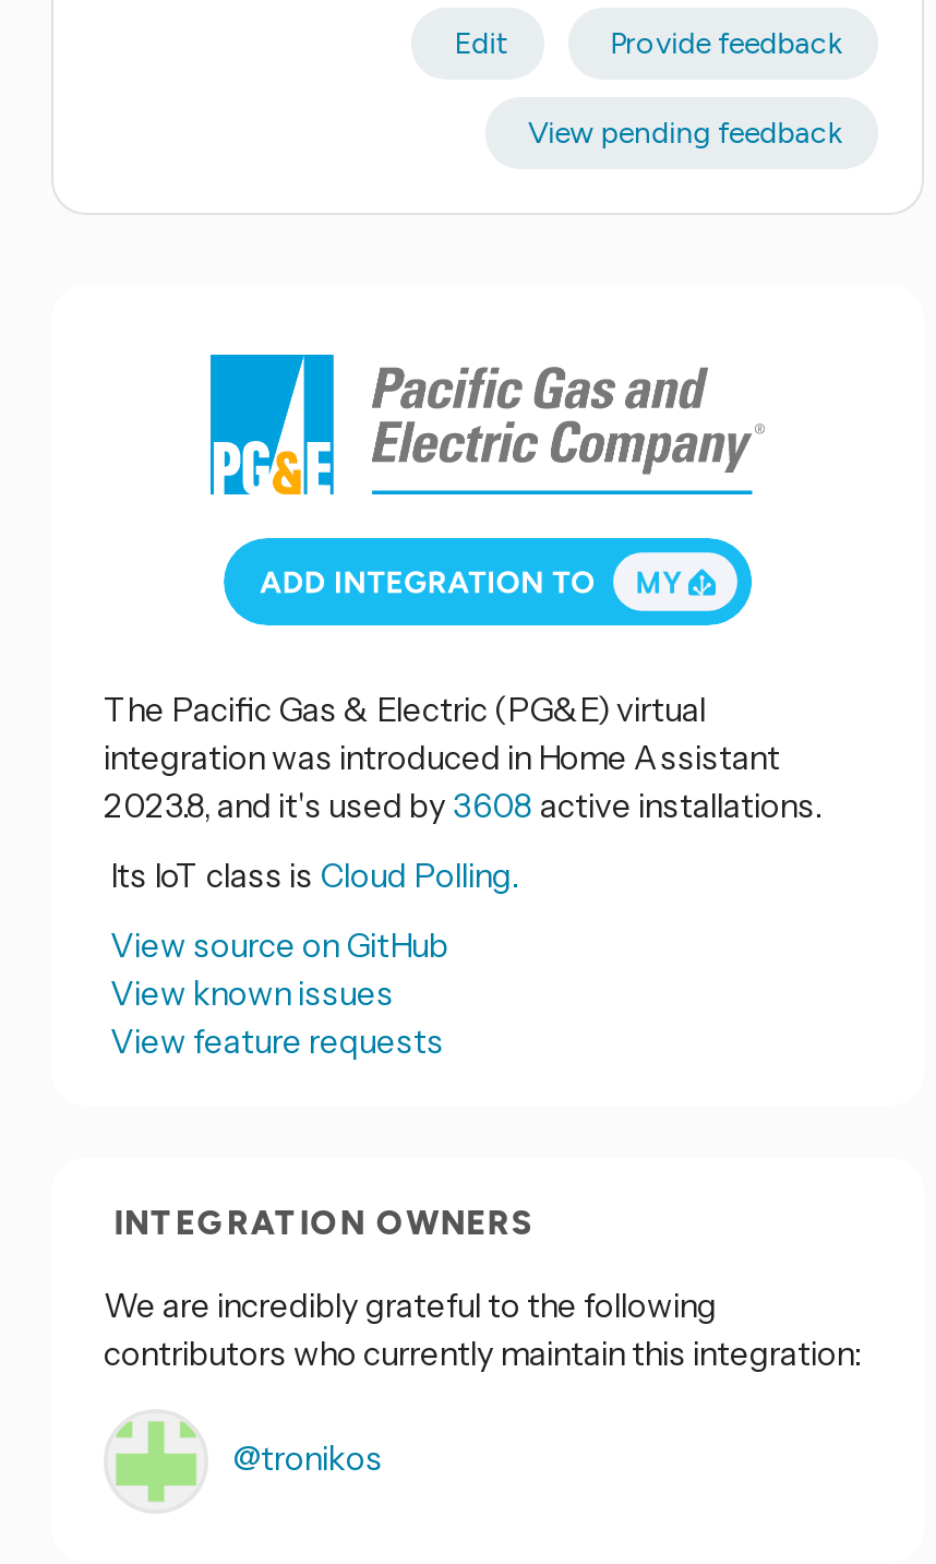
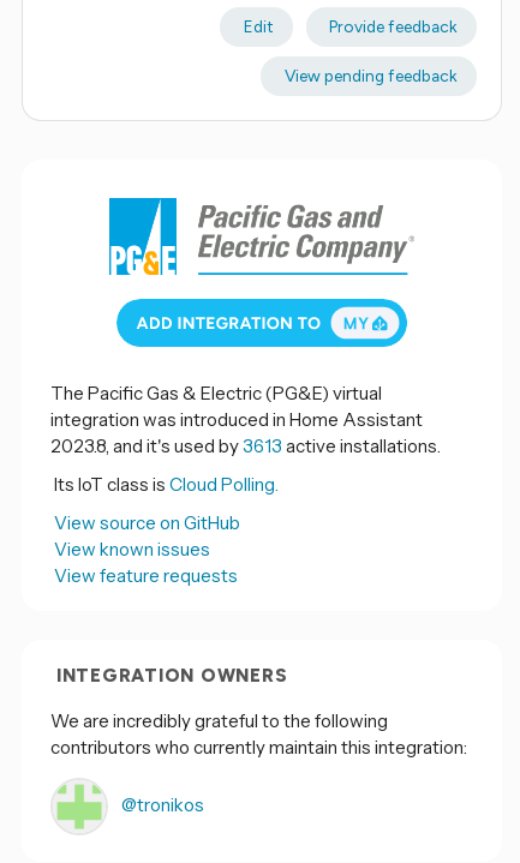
[104,785,821,826] 2023.8, and it's used by 3608 active installations. -> [50,434,441,457] 2023.8, and it's used by 3613 active installations.

